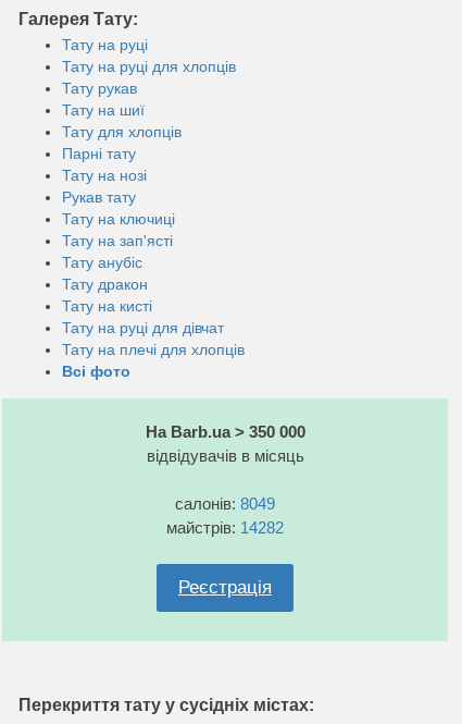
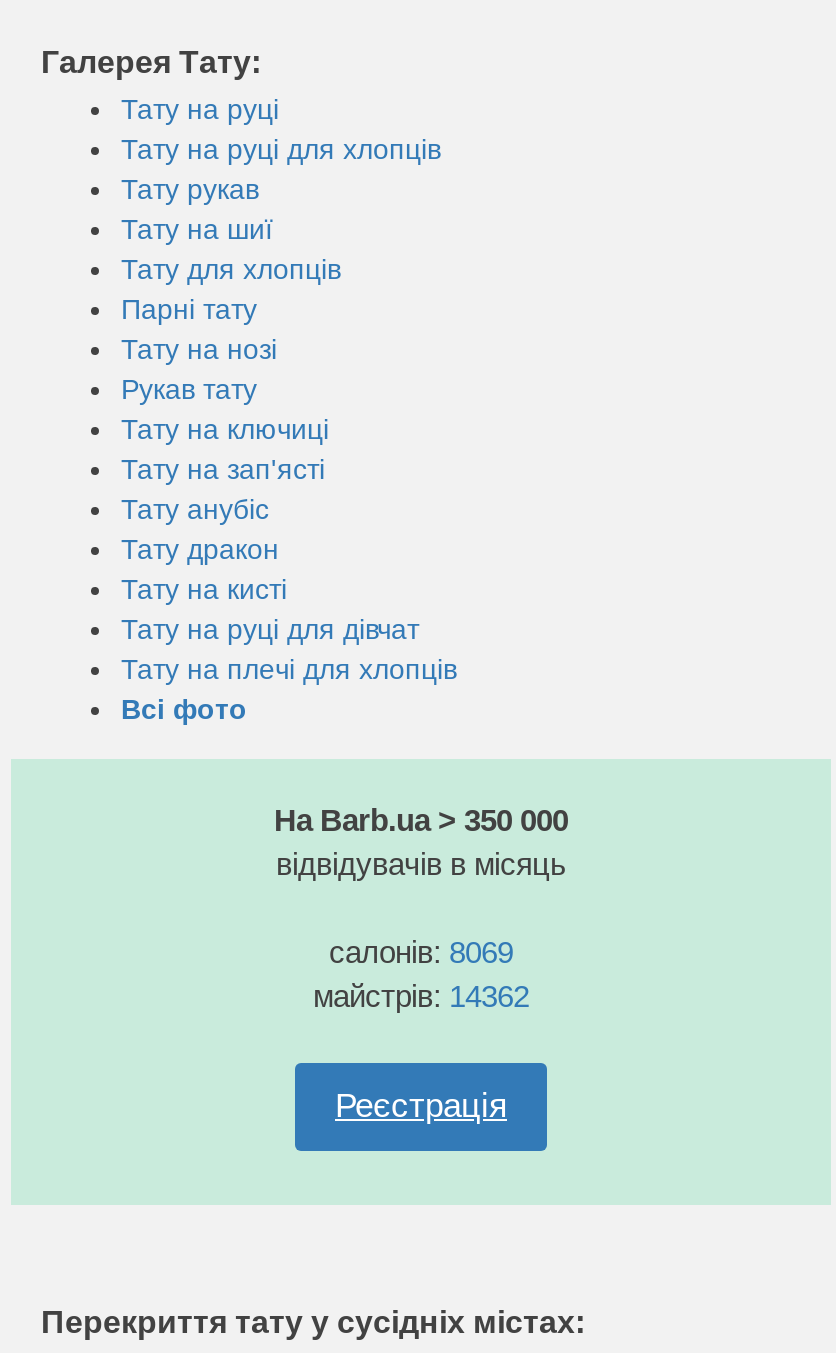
[175,494,275,513] салонів: 8049 -> [329,935,513,969] салонів: 8069
[166,518,284,537] майстрів: 14282 -> [313,979,529,1013] майстрів: 14362

